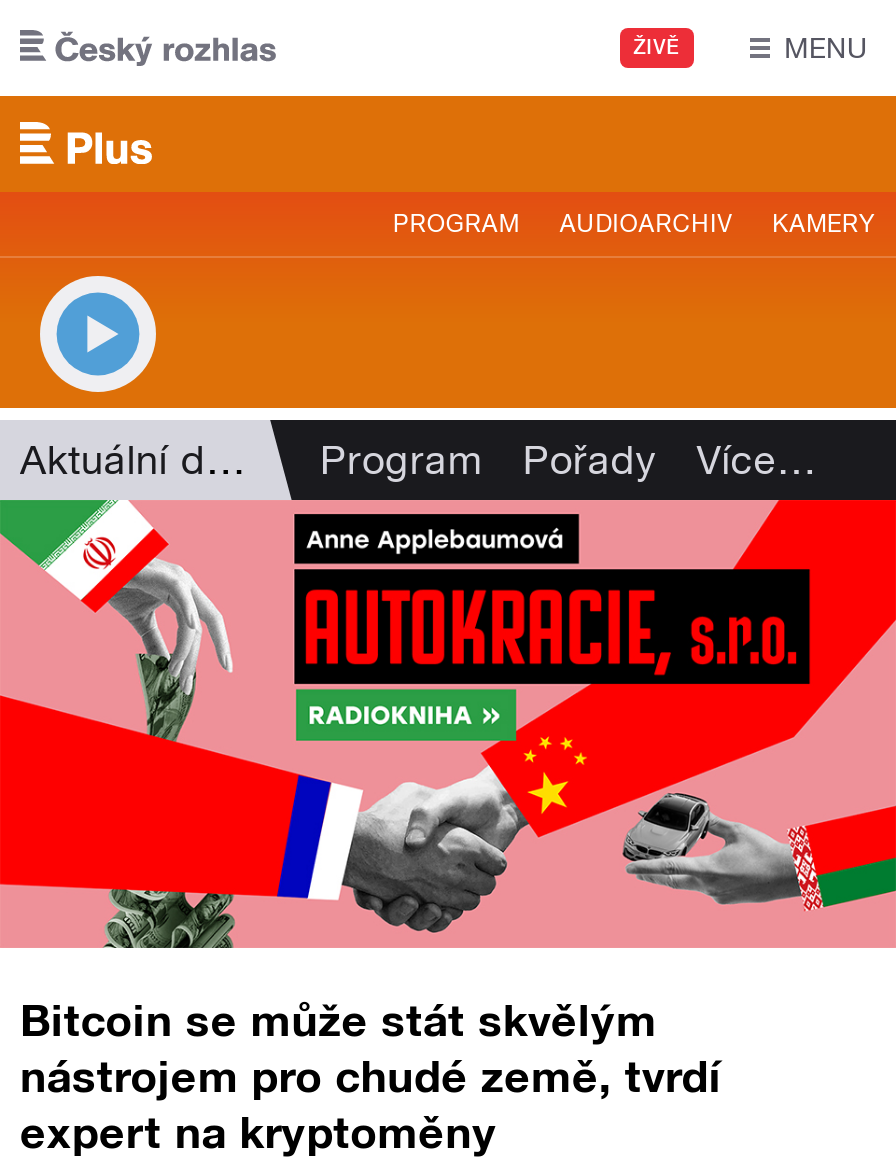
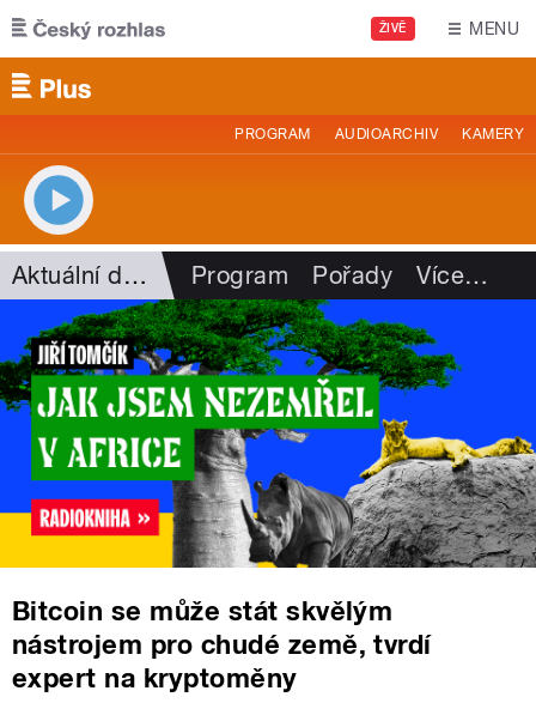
[6,498,890,950] [image] -> [4,298,532,569] [image]

